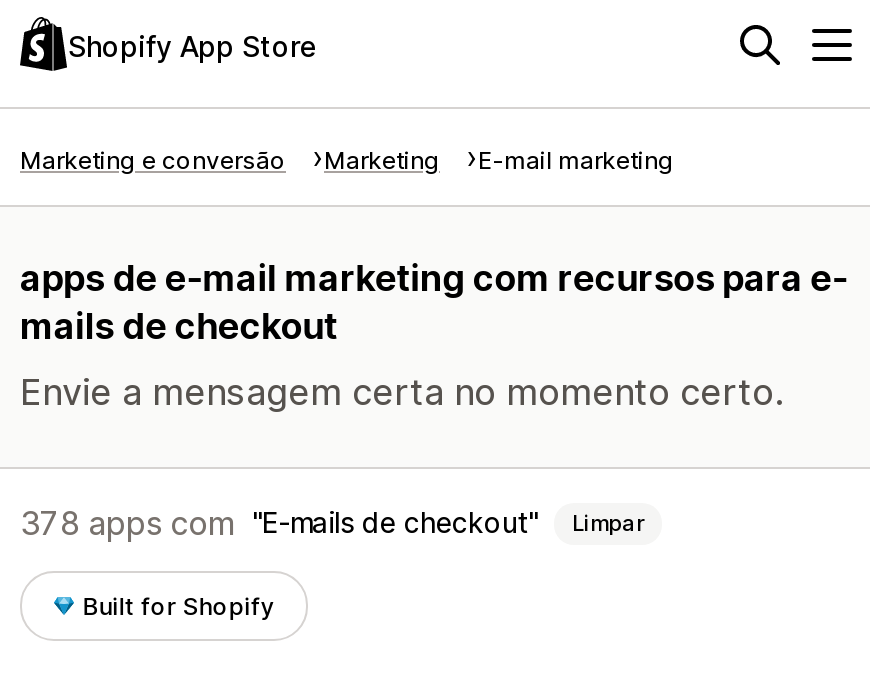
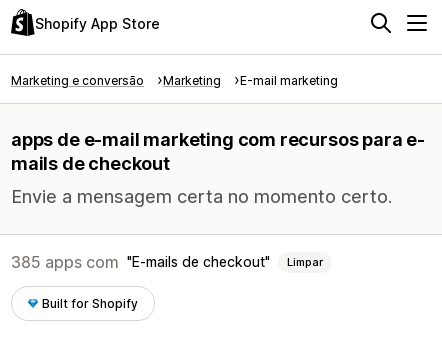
[20,503,644,543] 378 apps com E-mails de checkout Limpar -> [11,252,323,272] 385 apps com E-mails de checkout Limpar

